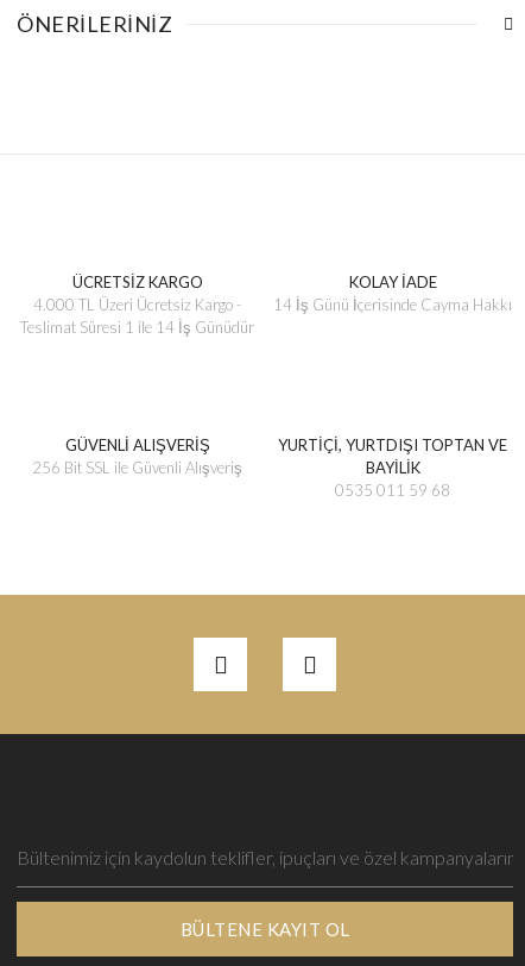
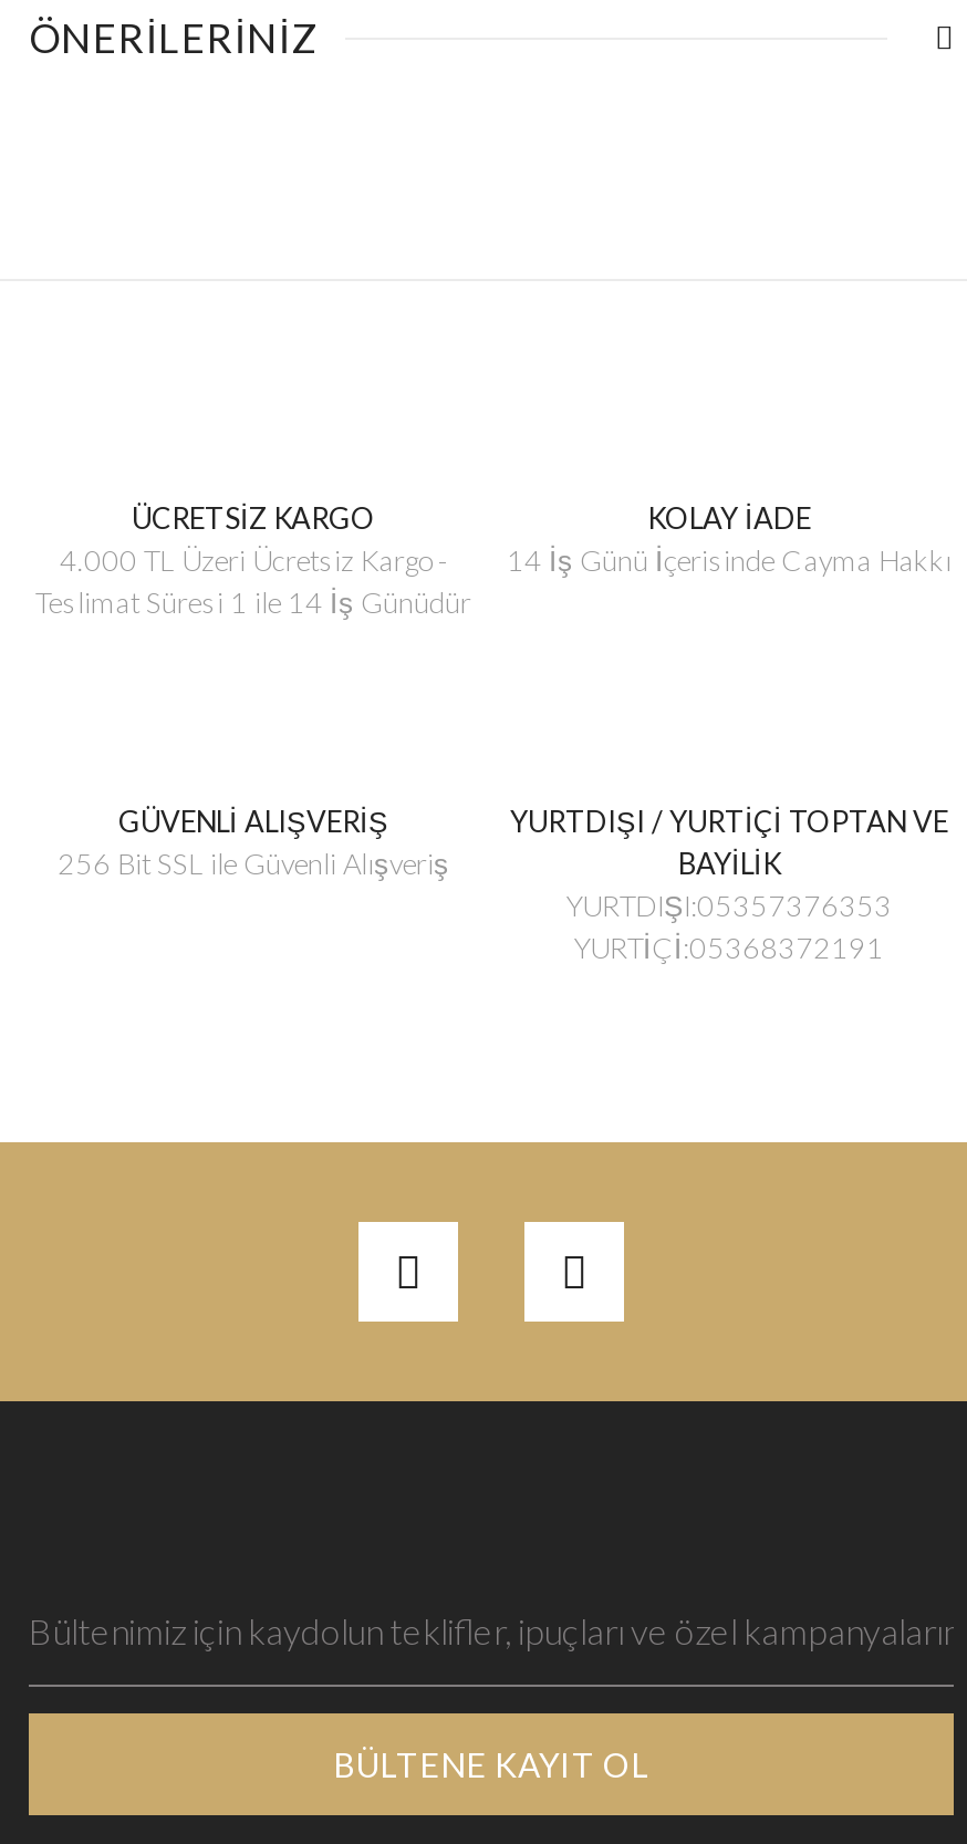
[278,436,507,455] YURTİÇİ, YURTDIŞI TOPTAN VE -> [510,804,948,839] YURTDIŞI / YURTİÇİ TOPTAN VE
[335,481,450,500] 0535 011 59 68 -> [566,888,892,966] YURTDIŞI:05357376353 | YURTİÇİ:05368372191

